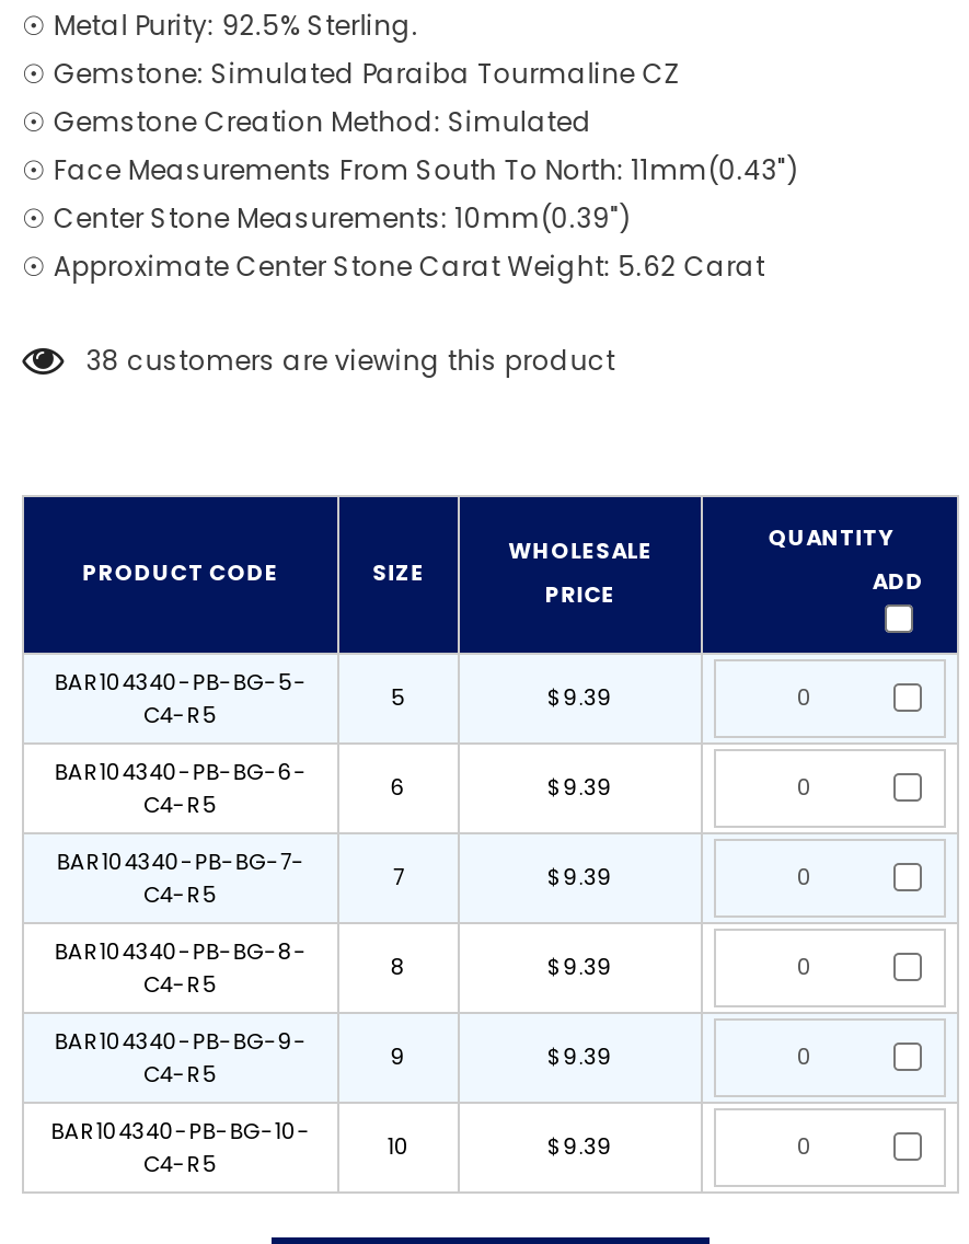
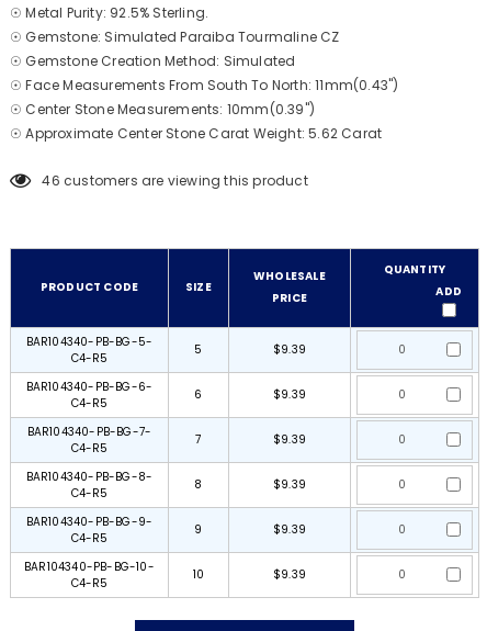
[86,342,615,379] 38 customers are viewing this product -> [42,171,308,190] 46 customers are viewing this product

